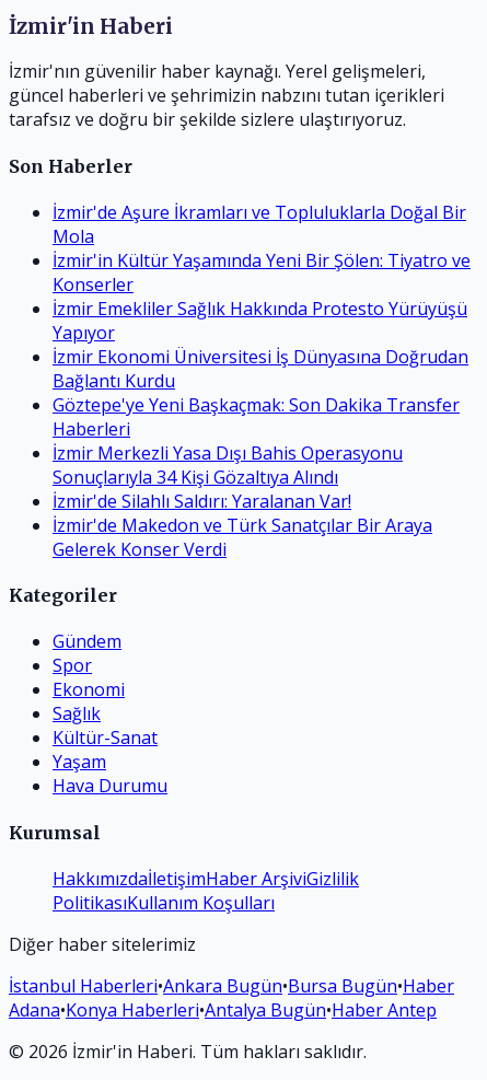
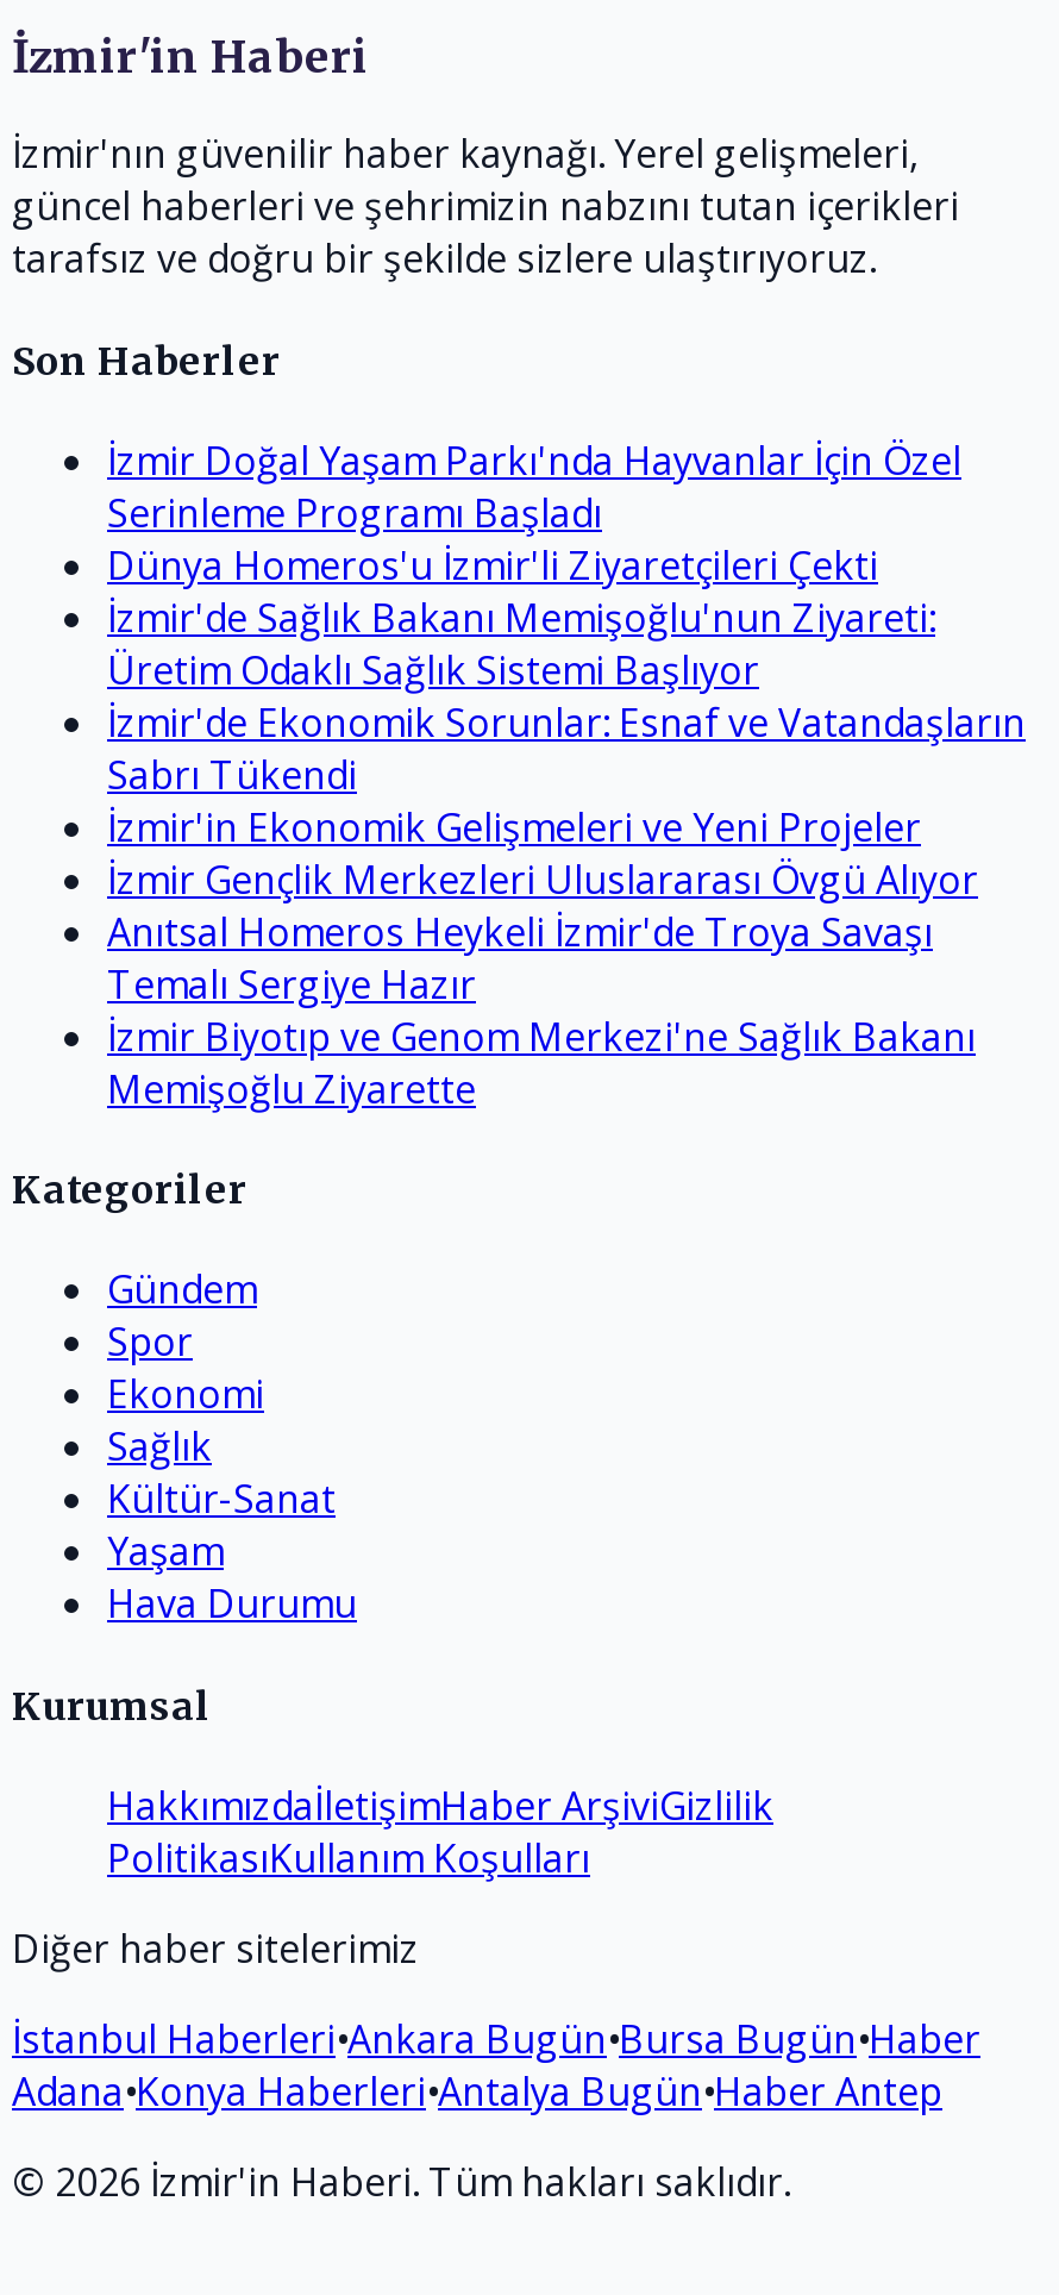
[53,200,471,561] İzmir'de Aşure İkramları ve Topluluklarla Doğal Bir | Mola | İzmir'in Kültür Yaşamında Yeni Bir Şölen: Tiyatro ve | Konserler | İzmir Emekliler Sağlık Hakkında Protesto Yürüyüşü | Yapıyor | İzmir Ekonomi Üniversitesi İş Dünyasına Doğrudan | Bağlantı Kurdu | Göztepe'ye Yeni Başkaçmak: Son Dakika Transfer | Haberleri | İzmir Merkezli Yasa Dışı Bahis Operasyonu | Sonuçlarıyla 34 Kişi Gözaltıya Alındı | İzmir'de Silahlı Saldırı: Yaralanan Var! | İzmir'de Makedon ve Türk Sanatçılar Bir Araya | Gelerek Konser Verdi -> [107,434,1026,1115] İzmir Doğal Yaşam Parkı'nda Hayvanlar İçin Özel | Serinleme Programı Başladı | Dünya Homeros'u İzmir'li Ziyaretçileri Çekti | İzmir'de Sağlık Bakanı Memişoğlu'nun Ziyareti: | Üretim Odaklı Sağlık Sistemi Başlıyor | İzmir'de Ekonomik Sorunlar: Esnaf ve Vatandaşların | Sabrı Tükendi | İzmir'in Ekonomik Gelişmeleri ve Yeni Projeler | İzmir Gençlik Merkezleri Uluslararası Övgü Alıyor | Anıtsal Homeros Heykeli İzmir'de Troya Savaşı | Temalı Sergiye Hazır | İzmir Biyotıp ve Genom Merkezi'ne Sağlık Bakanı | Memişoğlu Ziyarette

